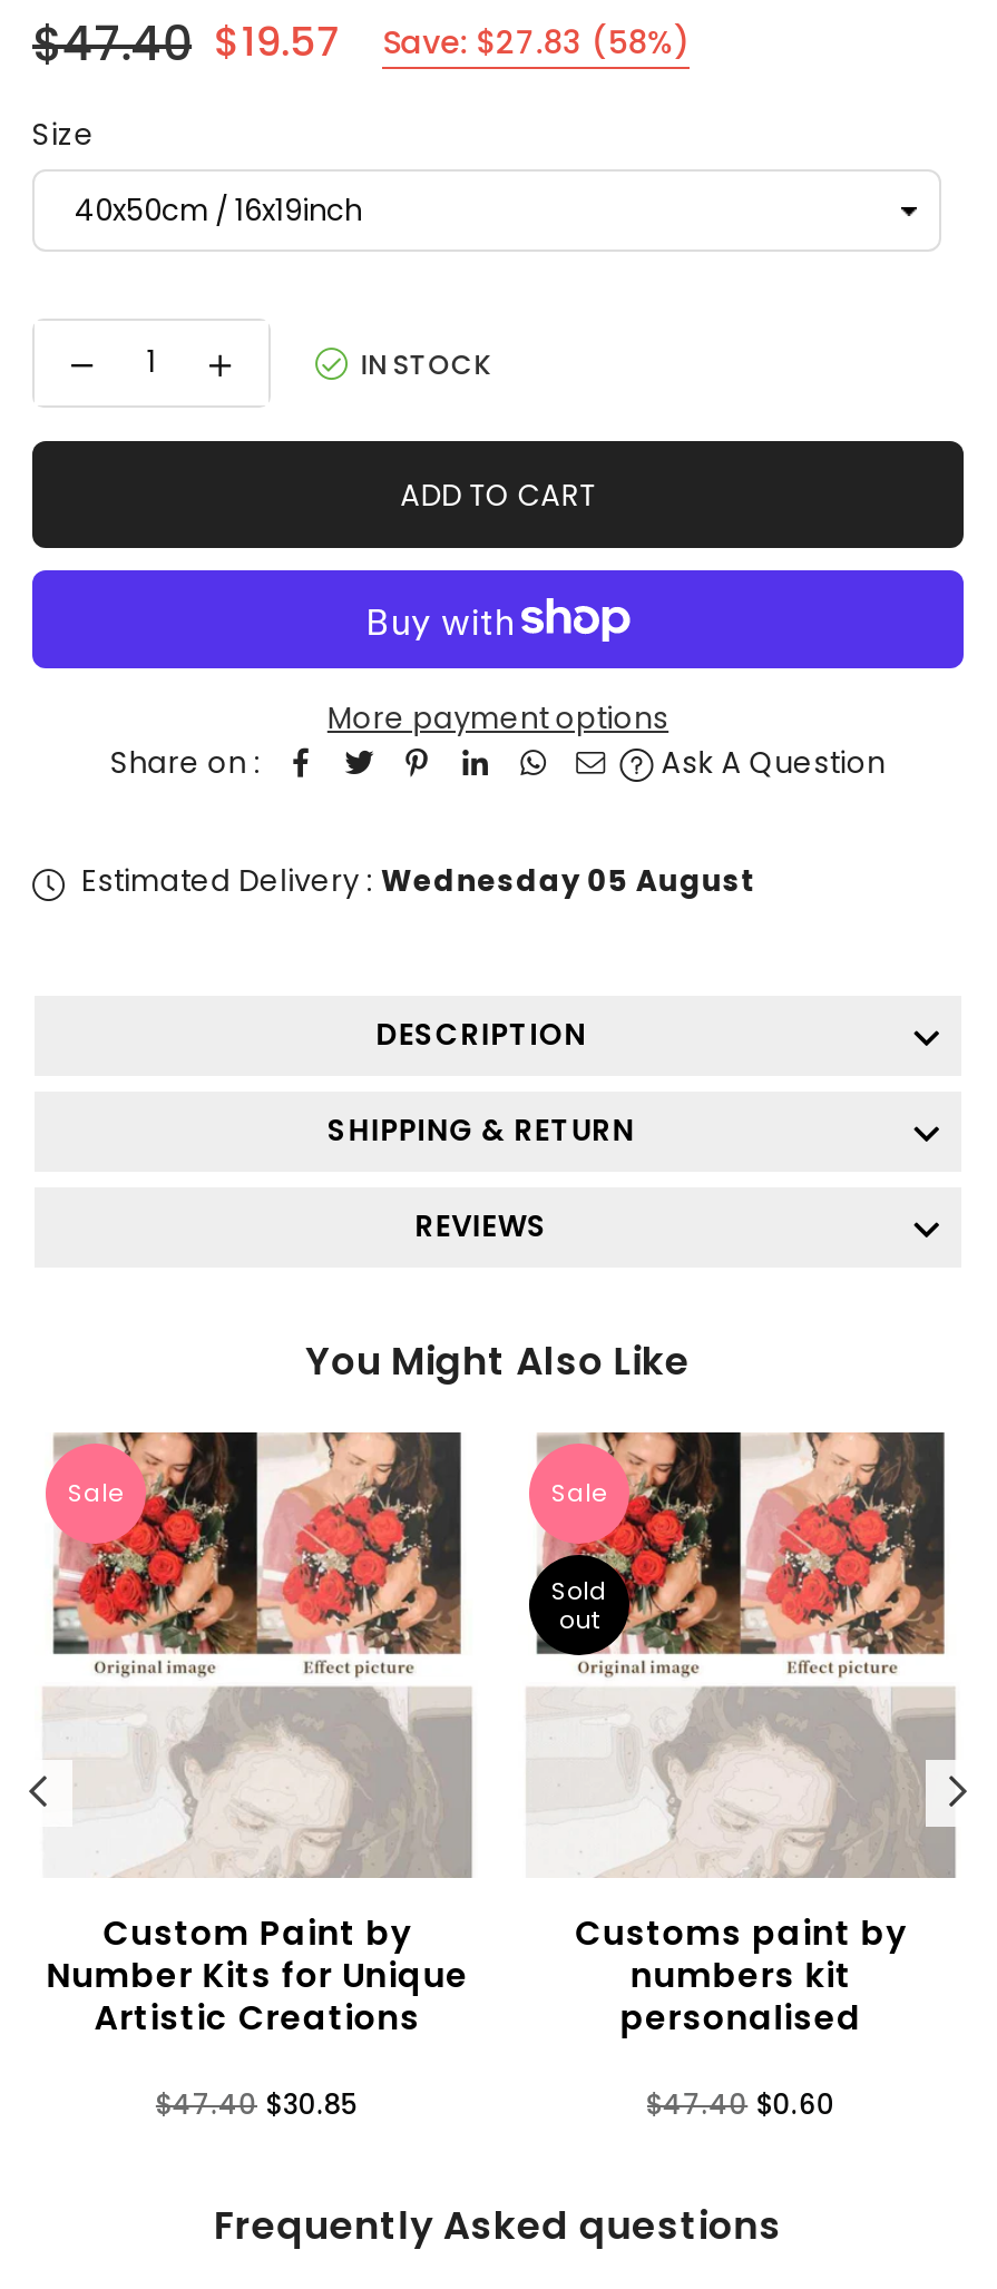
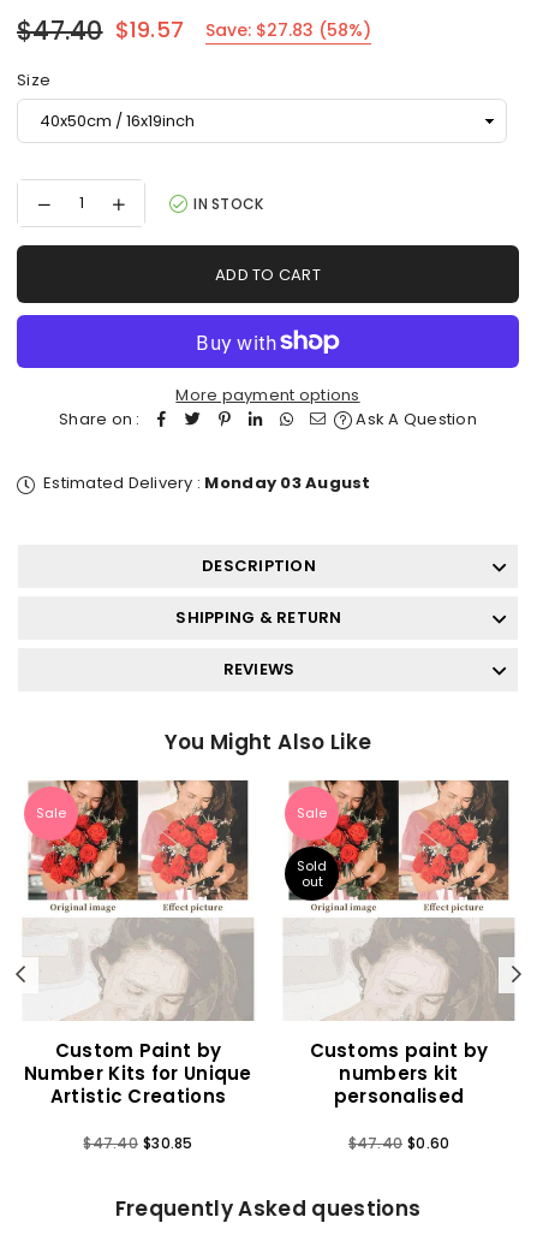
[81,861,757,903] Estimated Delivery : Wednesday 05 August -> [43,472,371,495] Estimated Delivery : Monday 03 August

